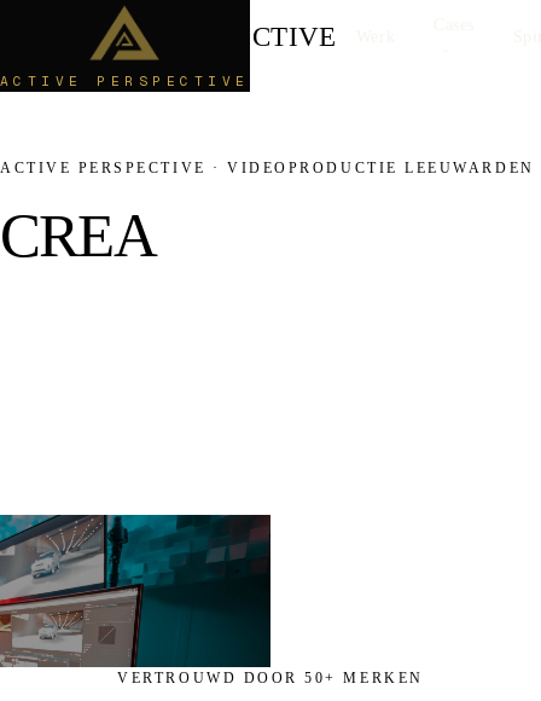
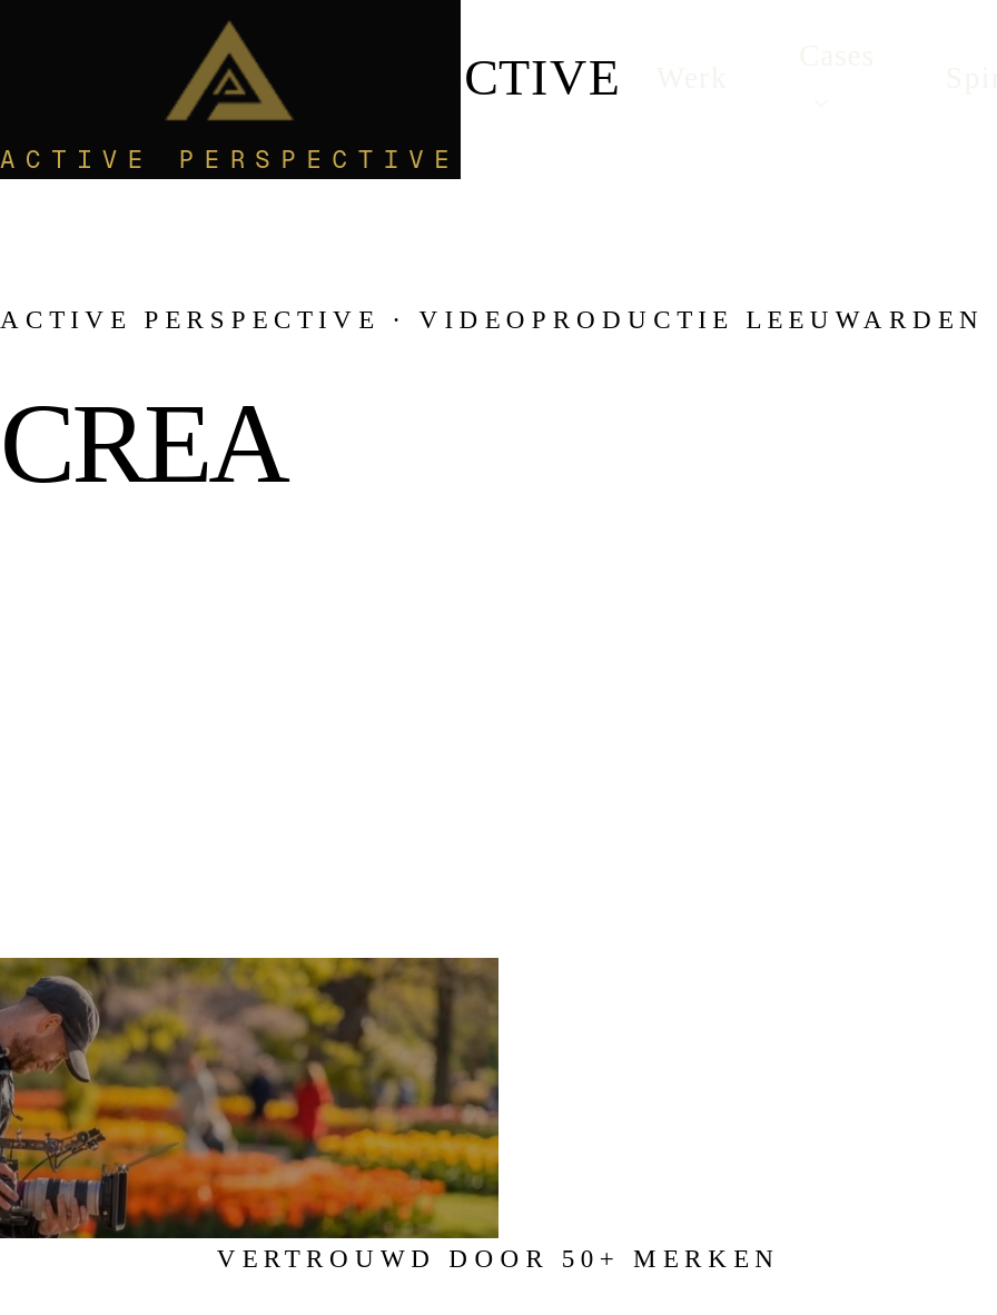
[4,514,272,667] [image] -> [7,956,501,1240] [image]

